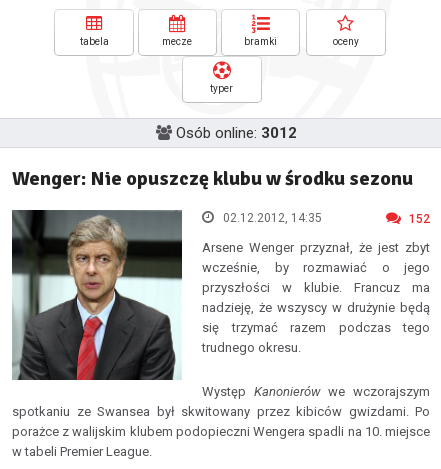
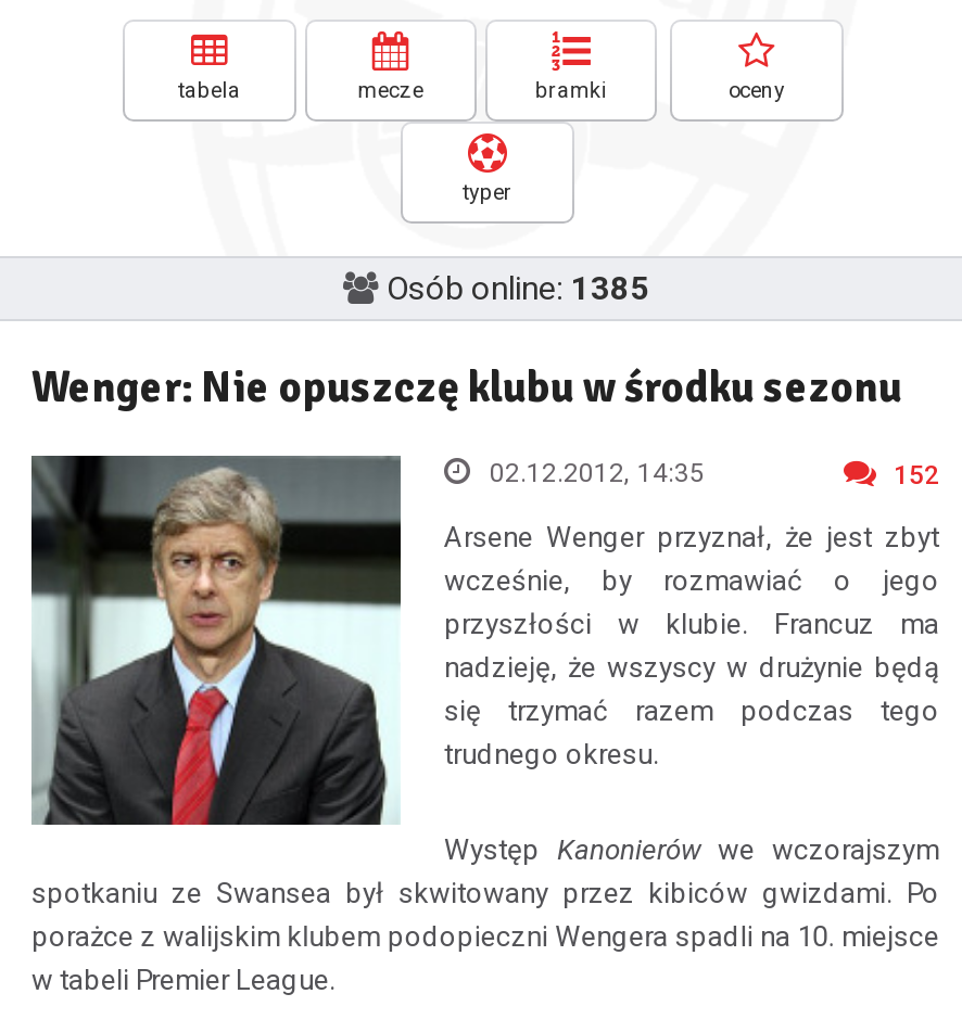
[175,124,296,142] Osób online: 3012 -> [387,269,649,308] Osób online: 1385

